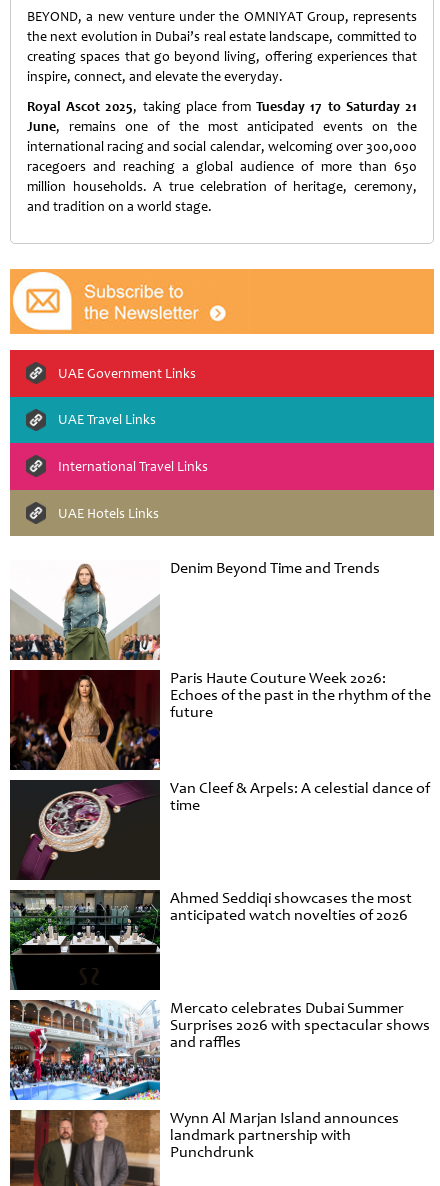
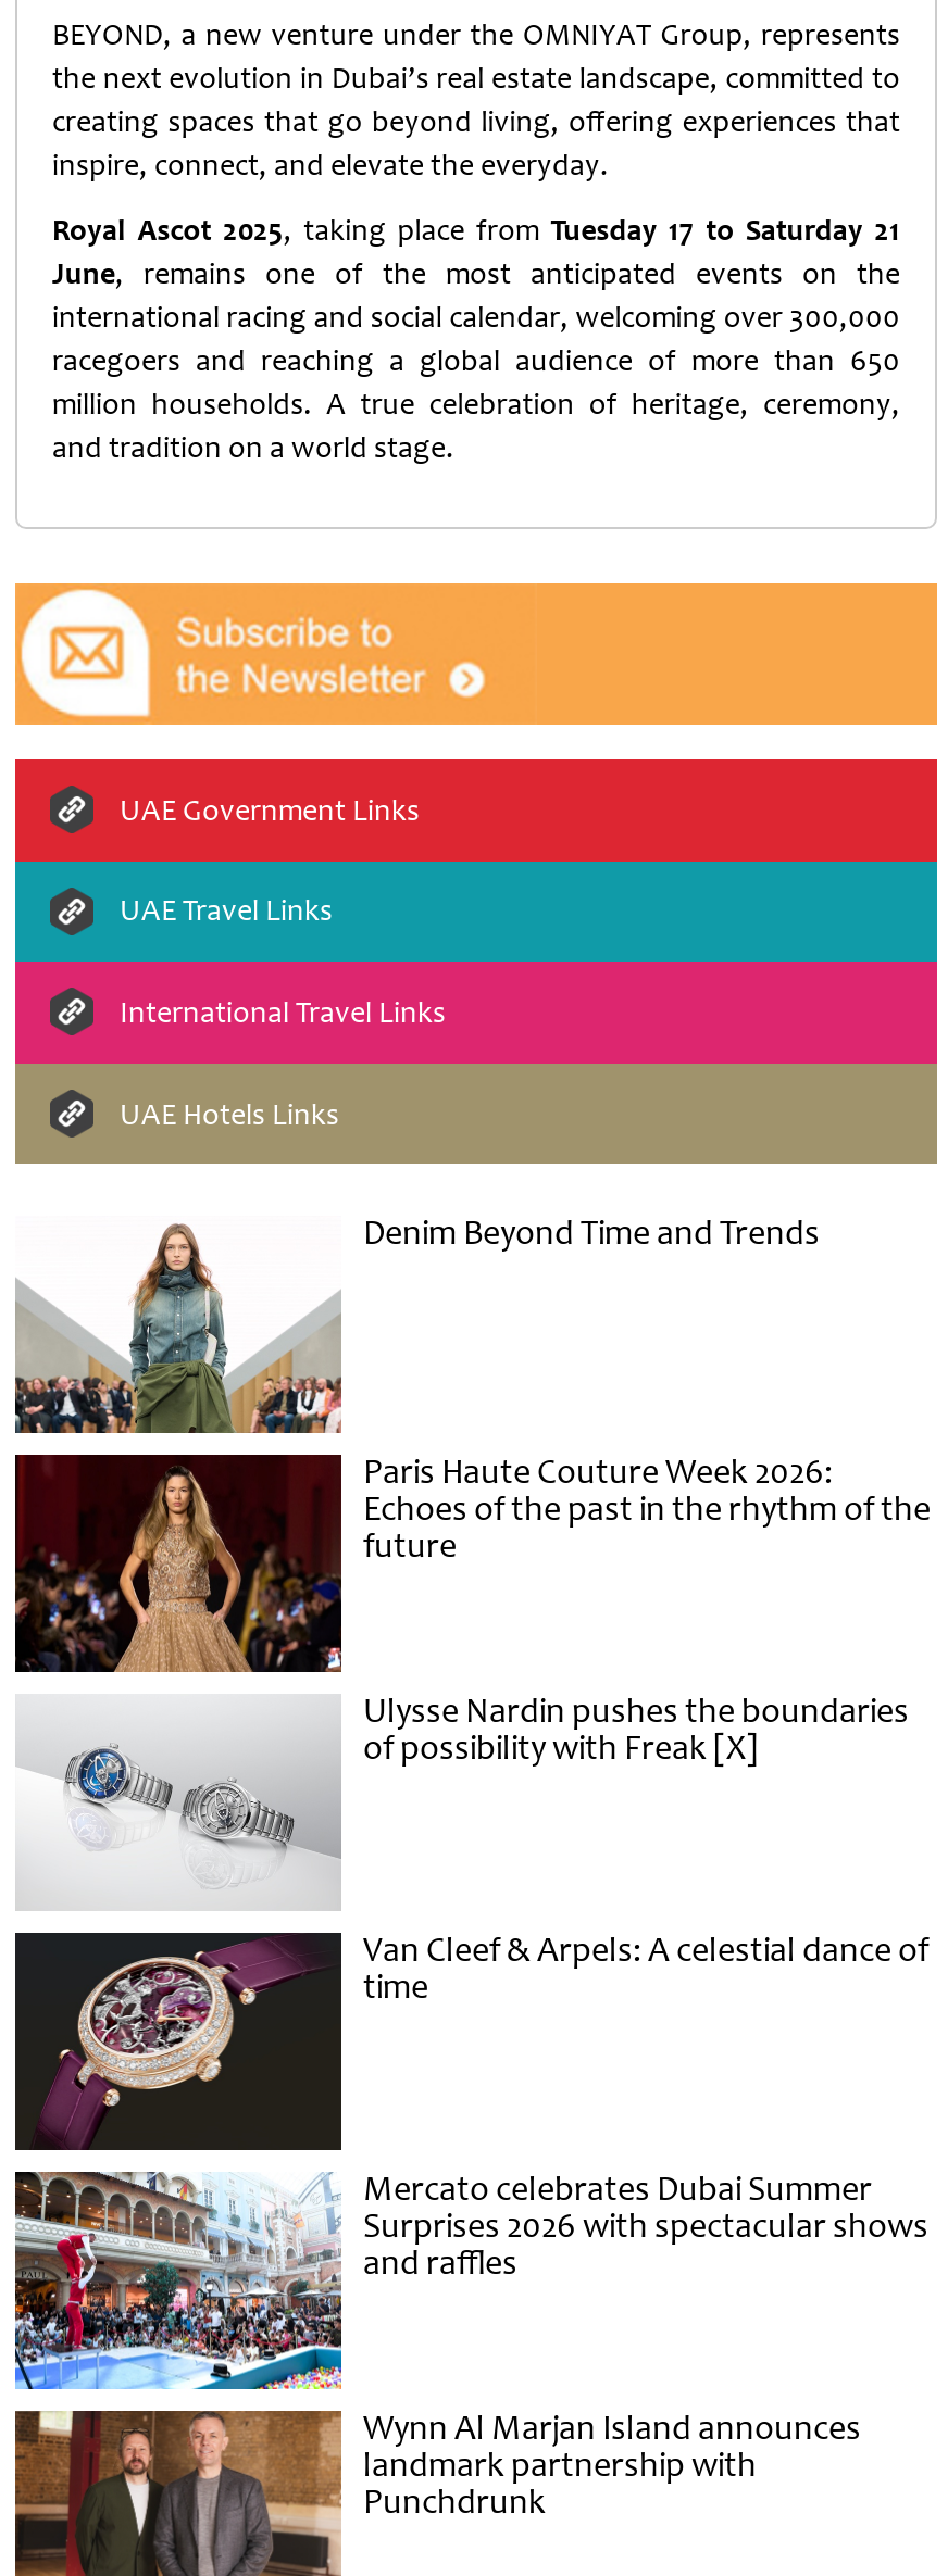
none -> [15,1690,909,1911] [image] | Ulysse Nardin pushes the boundaries | of possibility with Freak [X]
moved [18,778,430,881] -> [33,1929,928,2152]: [image] | Van Cleef & Arpels: A celestial dance of | time
[10,888,412,990] [image] | Ahmed Seddiqi showcases the most | anticipated watch novelties of 2026 -> none

